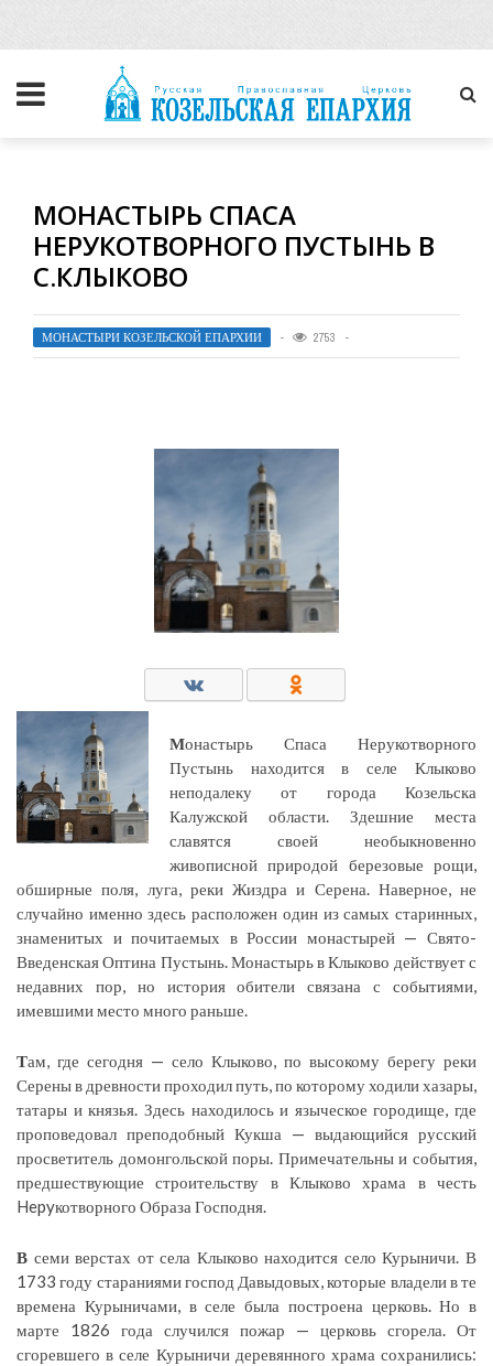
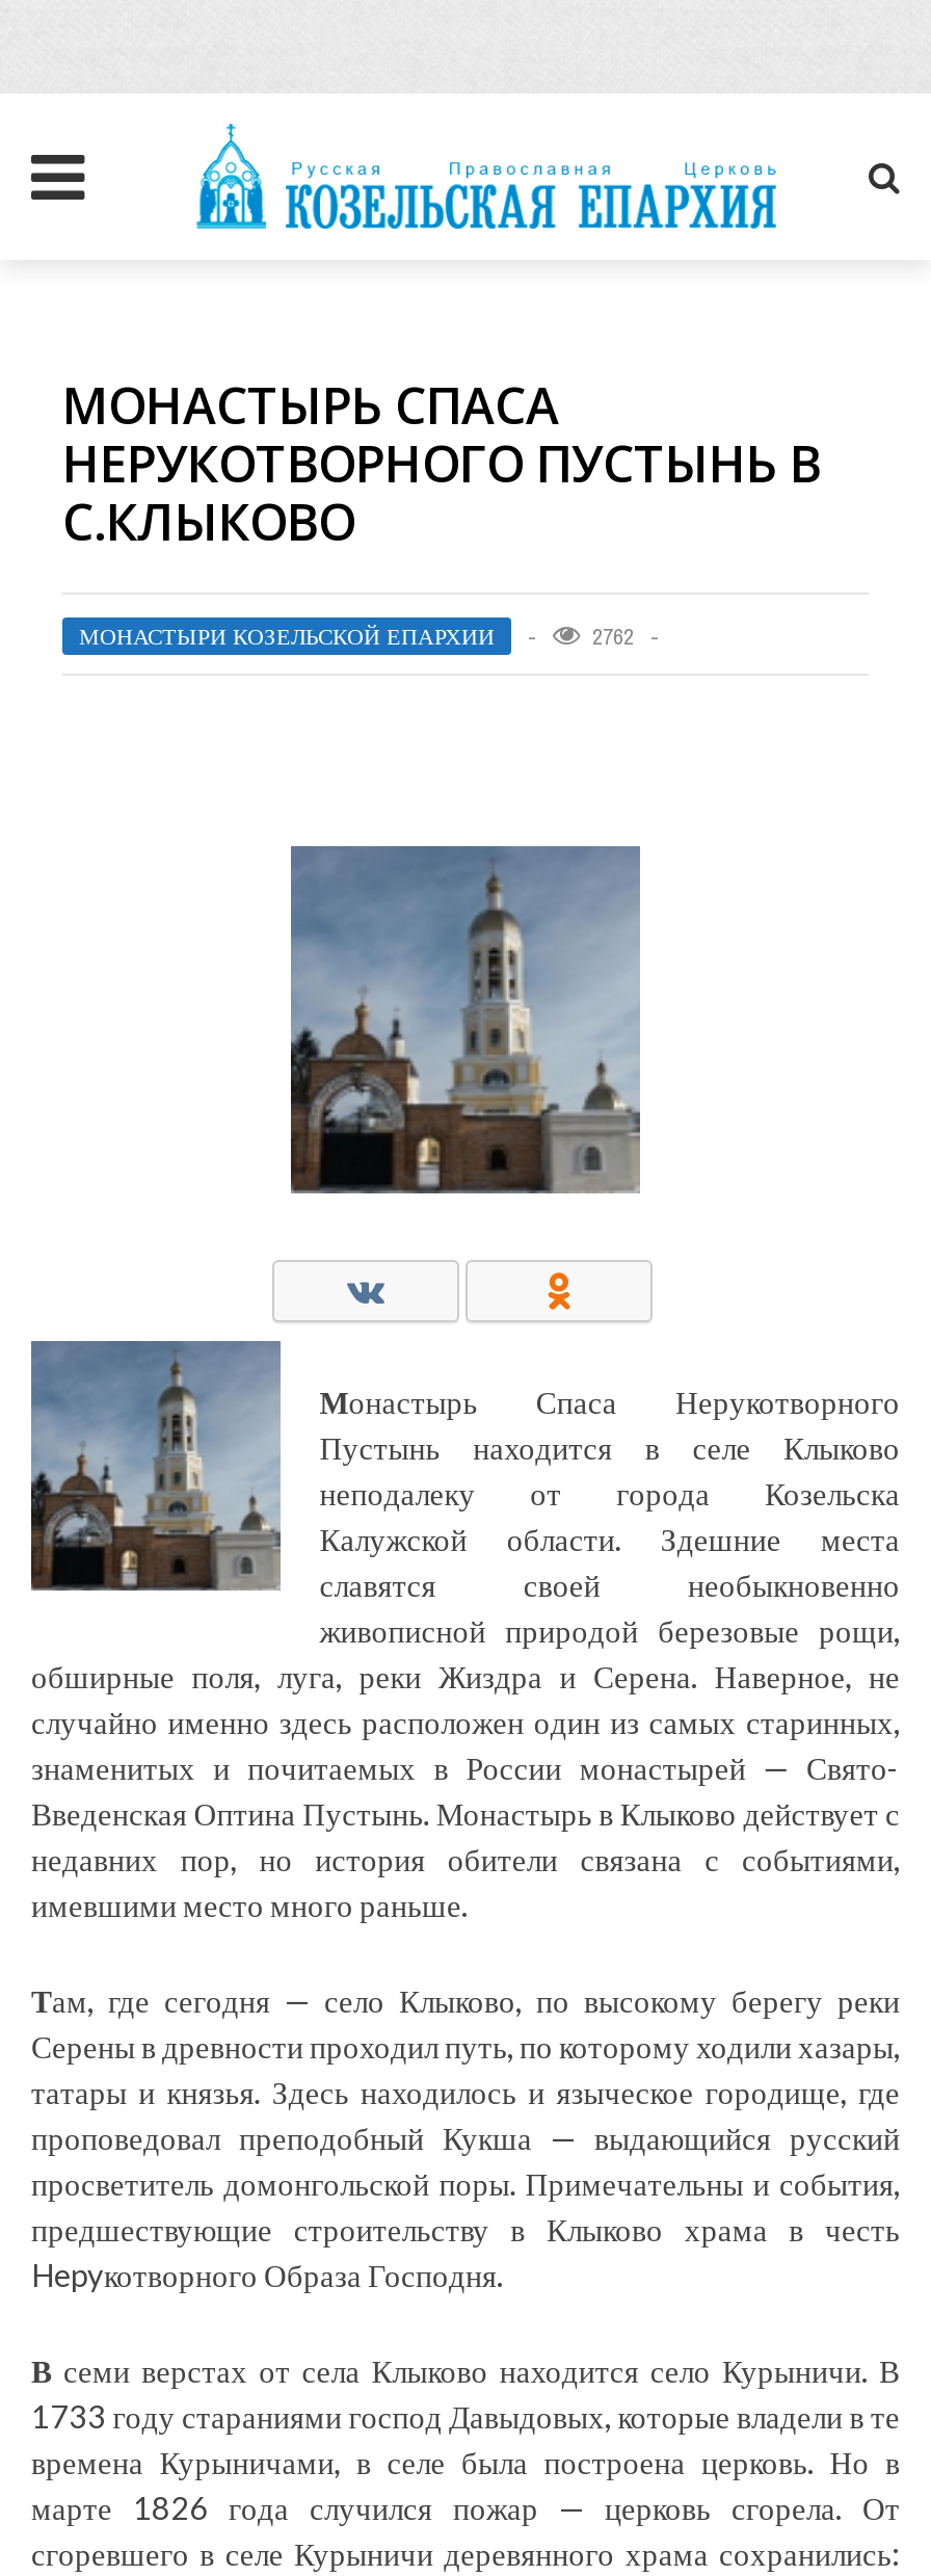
[314,330,336,345] 2753 -> [592,622,634,651] 2762

